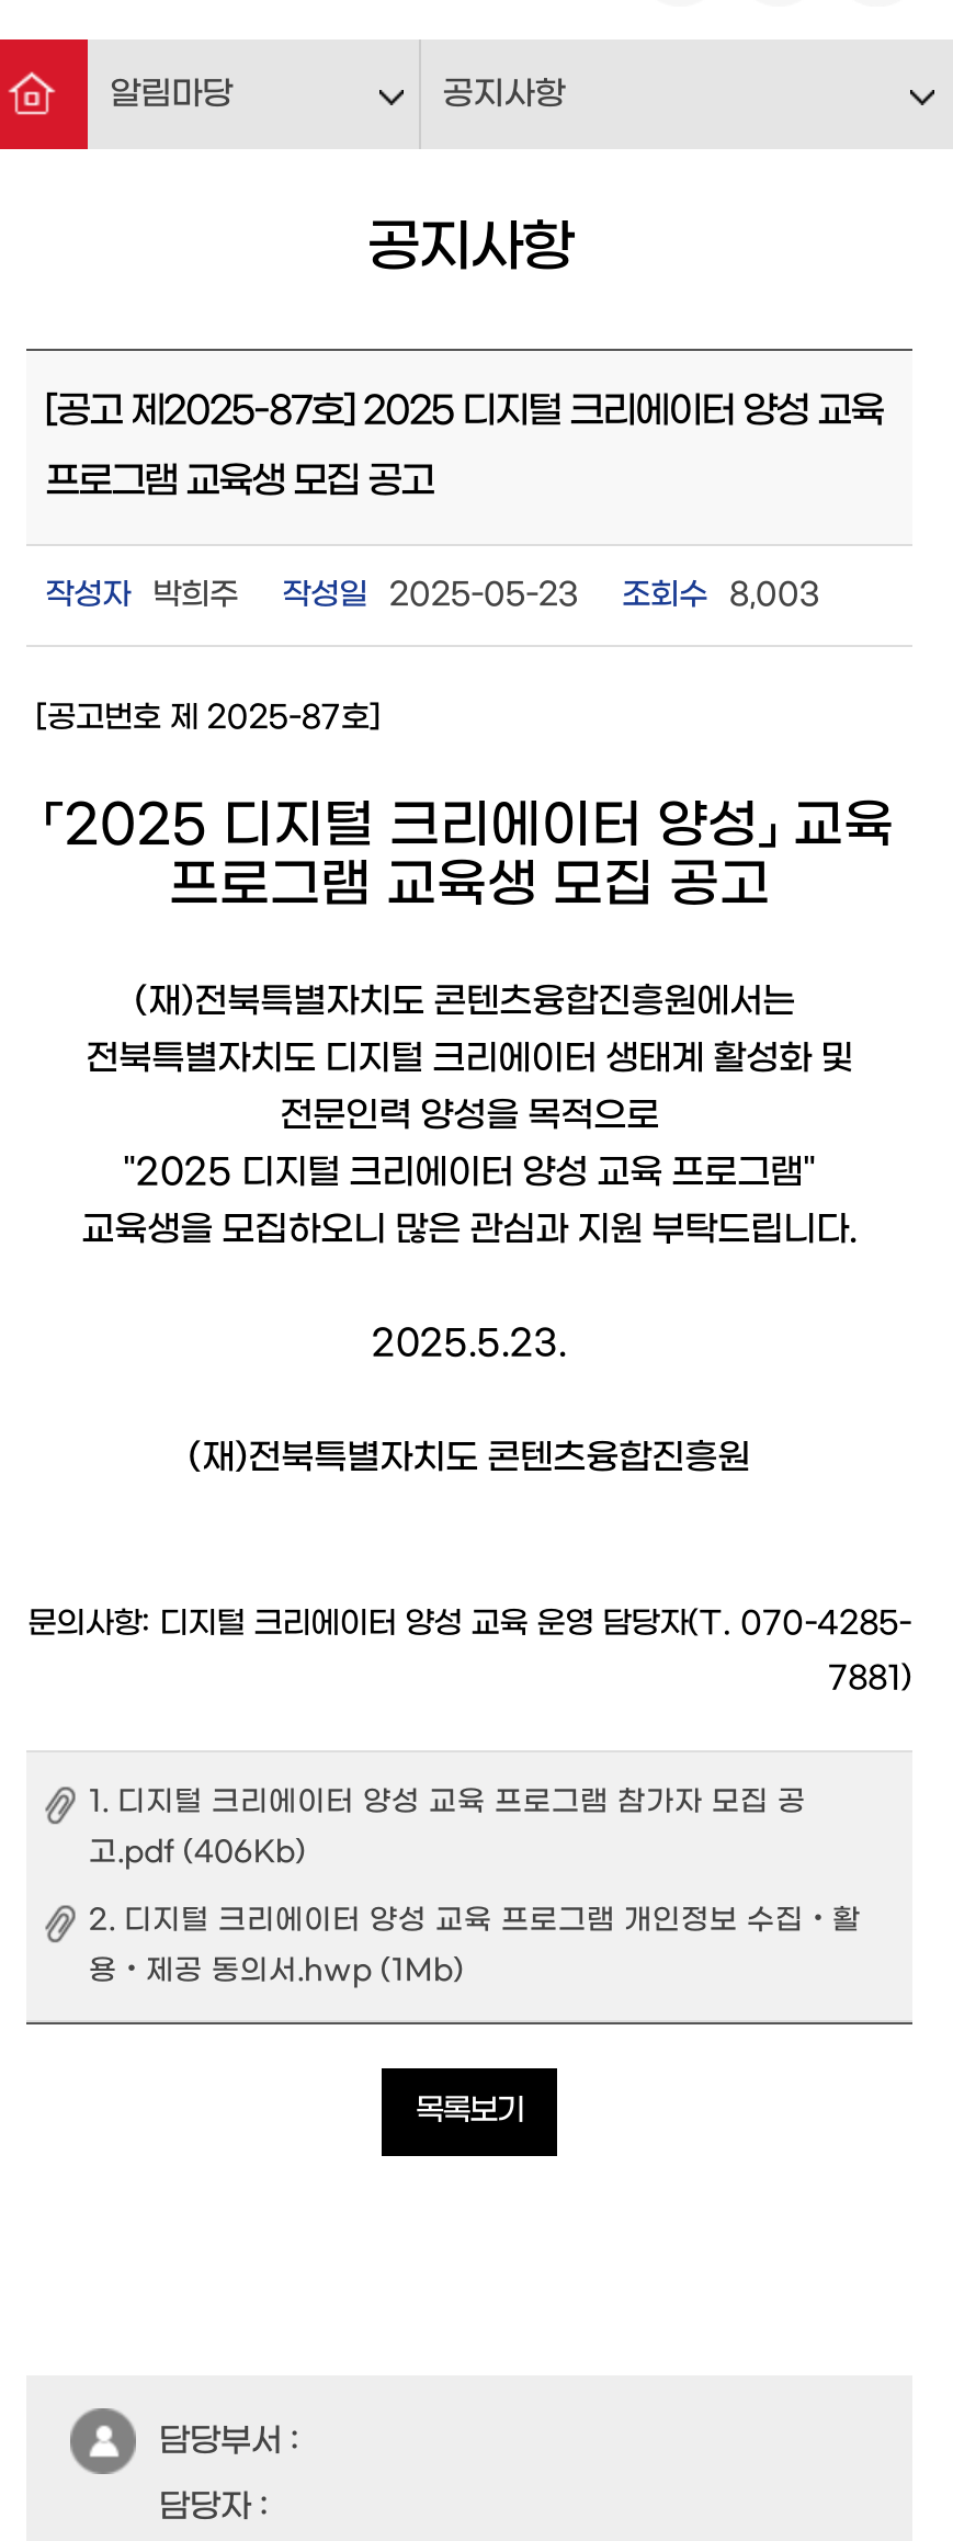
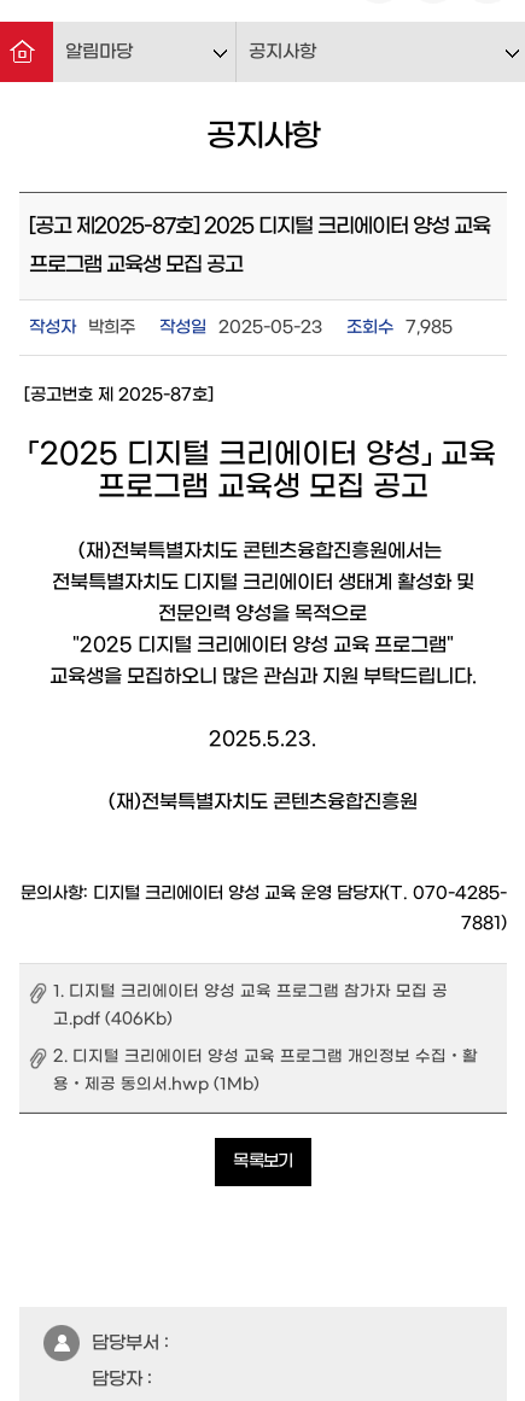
[45,577,819,614] 작성자 박희주 작성일 2025-05-23 조회수 8,003 -> [30,317,453,338] 작성자 박희주 작성일 2025-05-23 조회수 7,985

